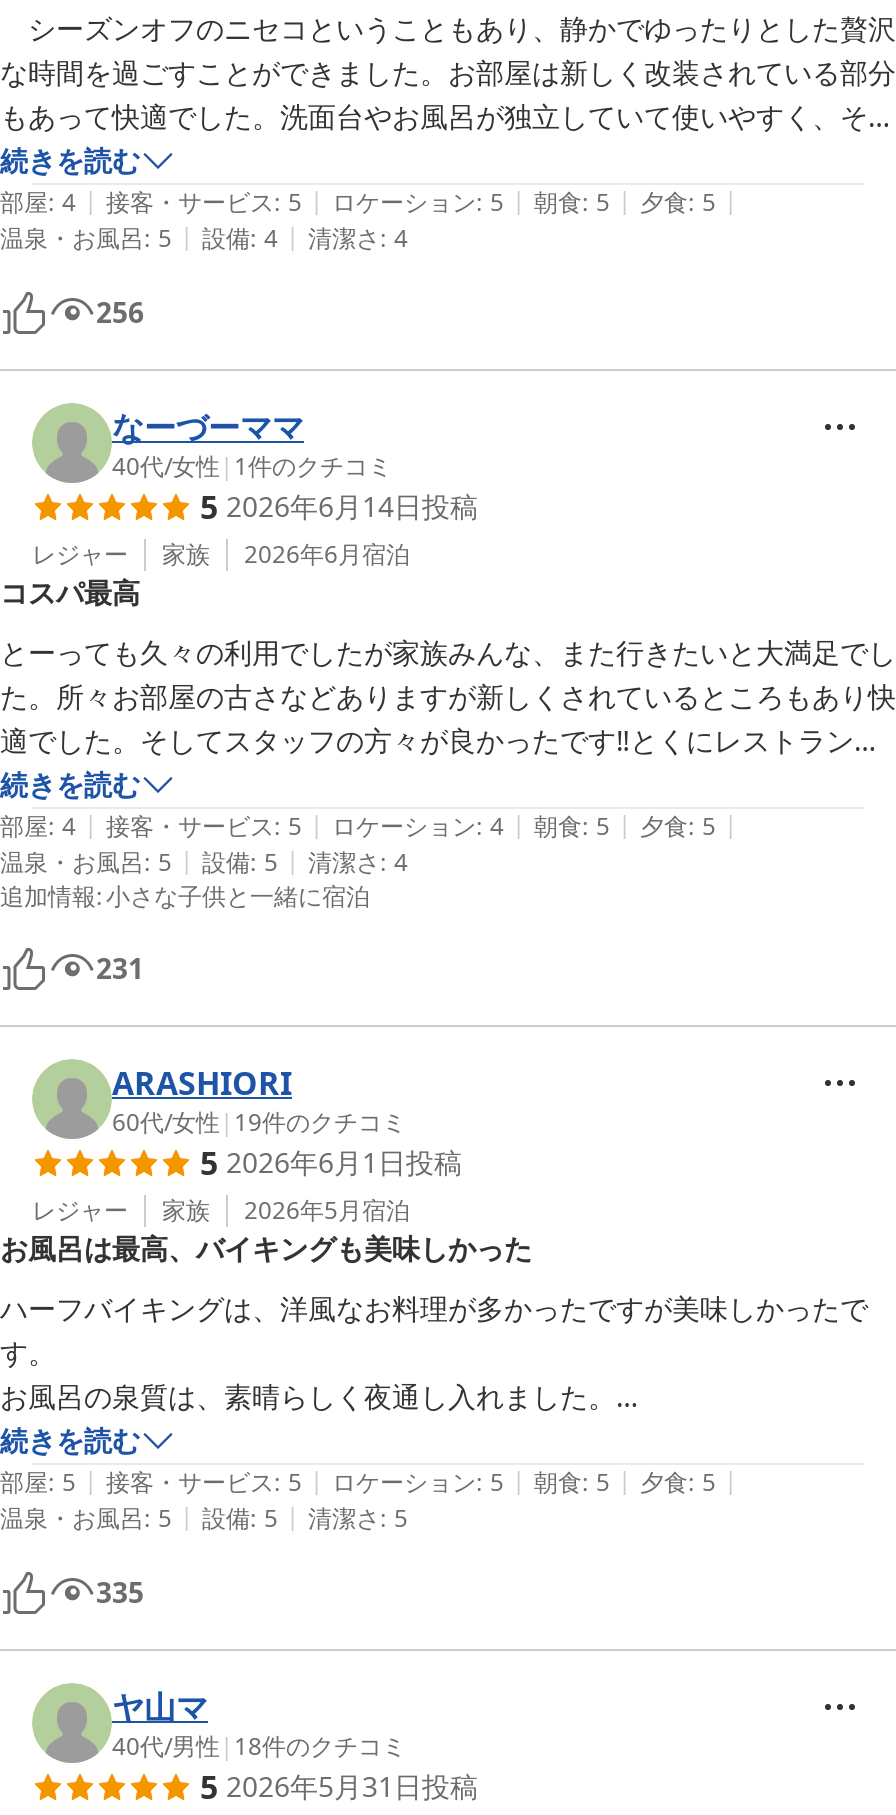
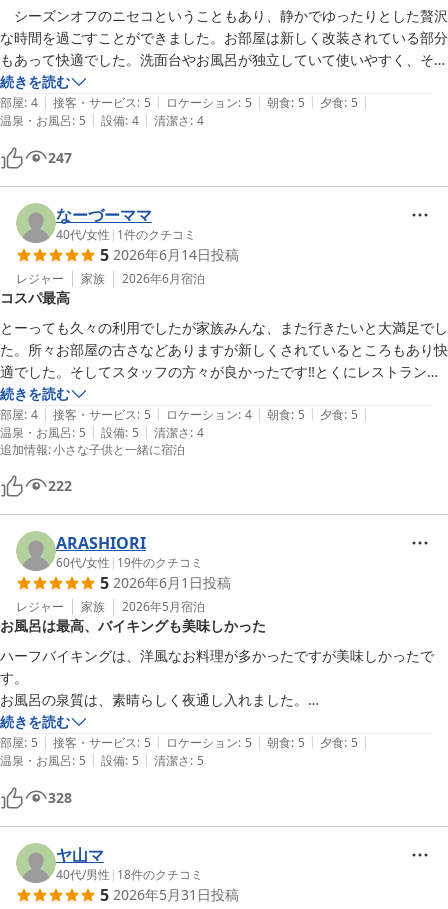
[96,293,144,331] 256 -> [48,148,72,167] 247
[96,949,144,987] 231 -> [48,476,72,495] 222
[96,1573,144,1611] 335 -> [48,788,72,807] 328

